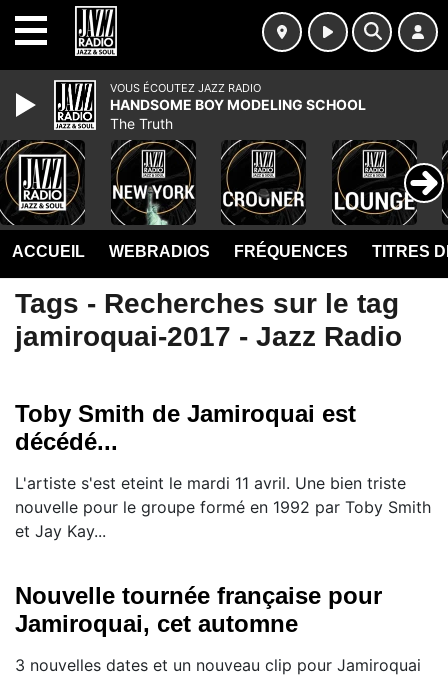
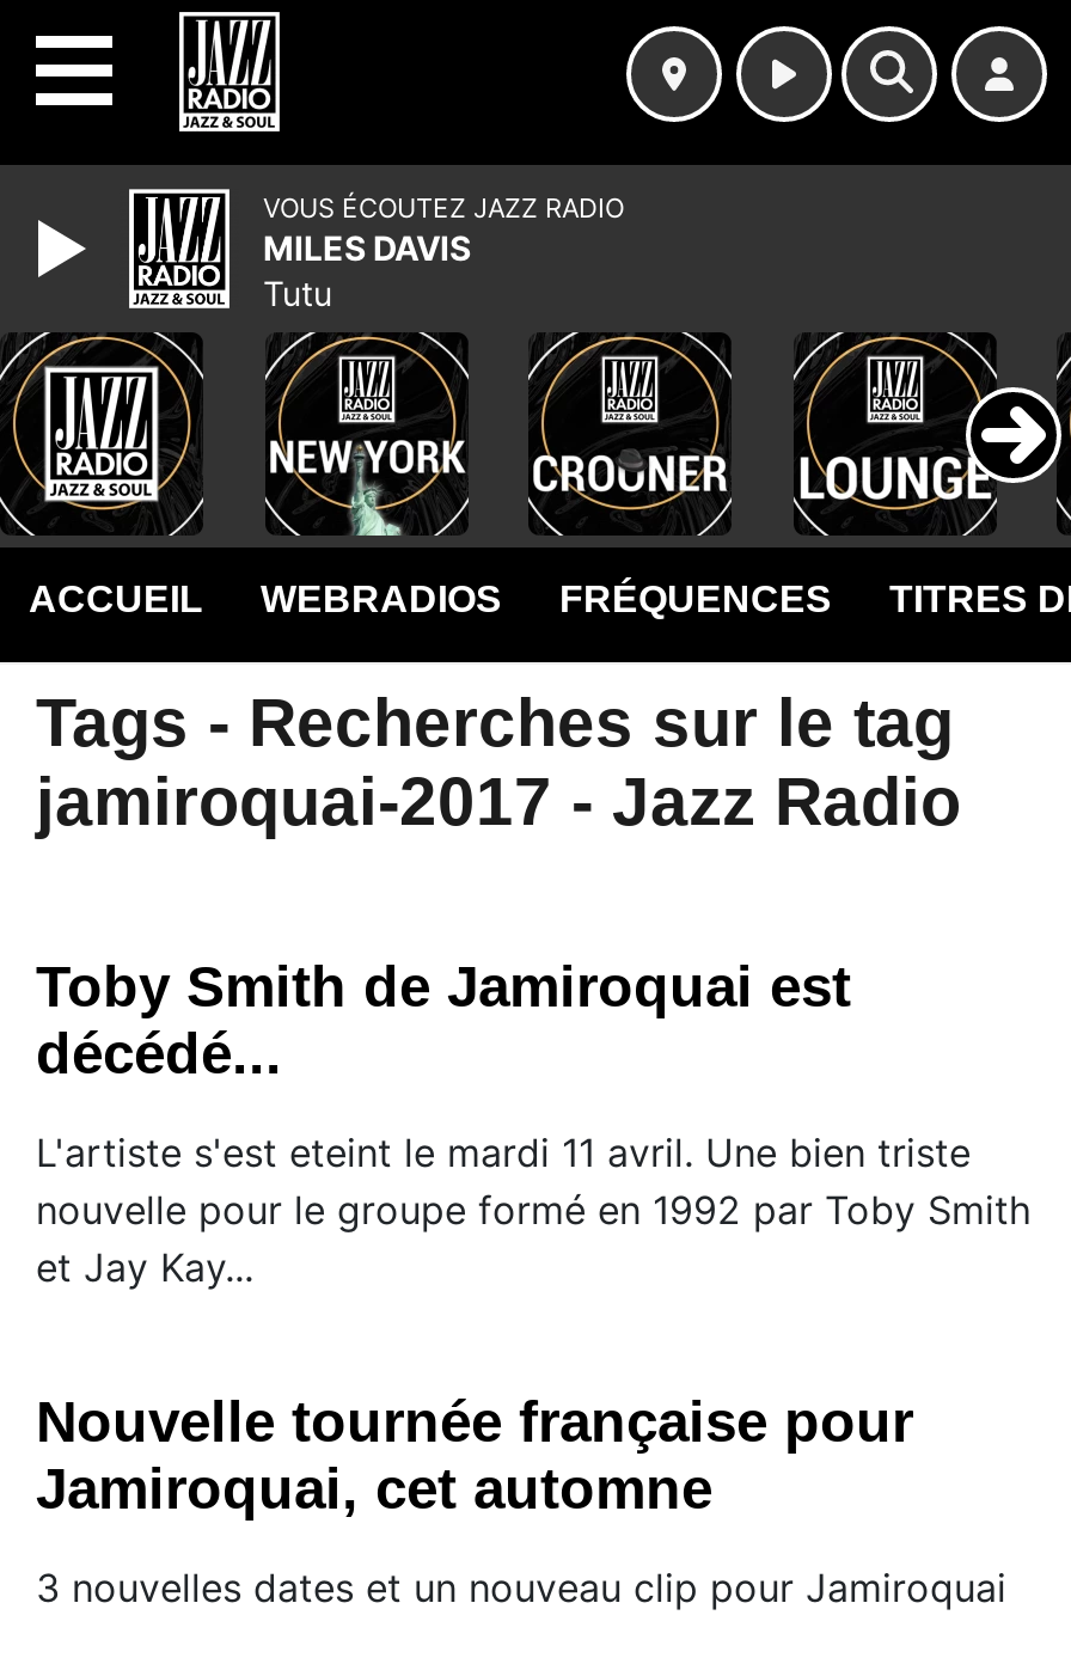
[110,96,366,132] HANDSOME BOY MODELING SCHOOL | The Truth -> [263,227,471,313] MILES DAVIS | Tutu

